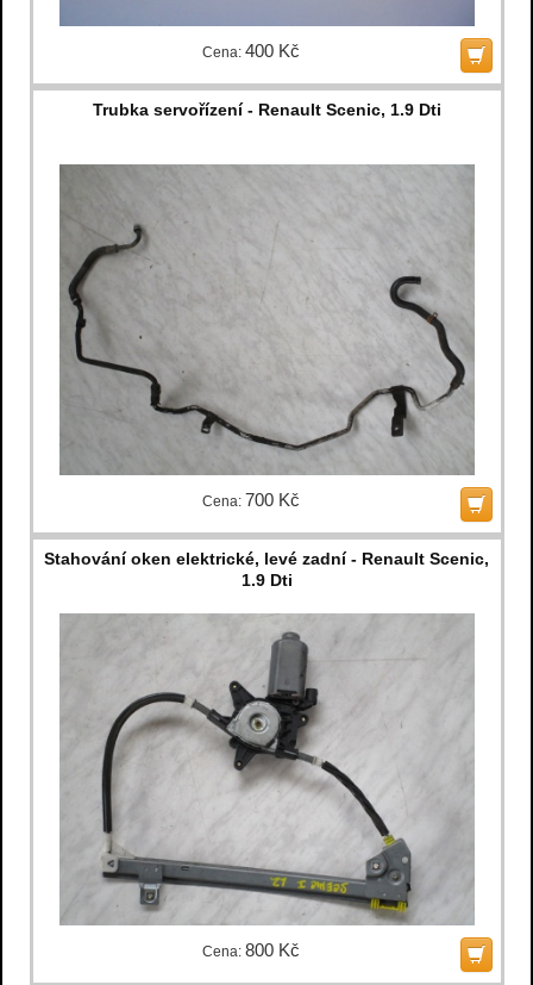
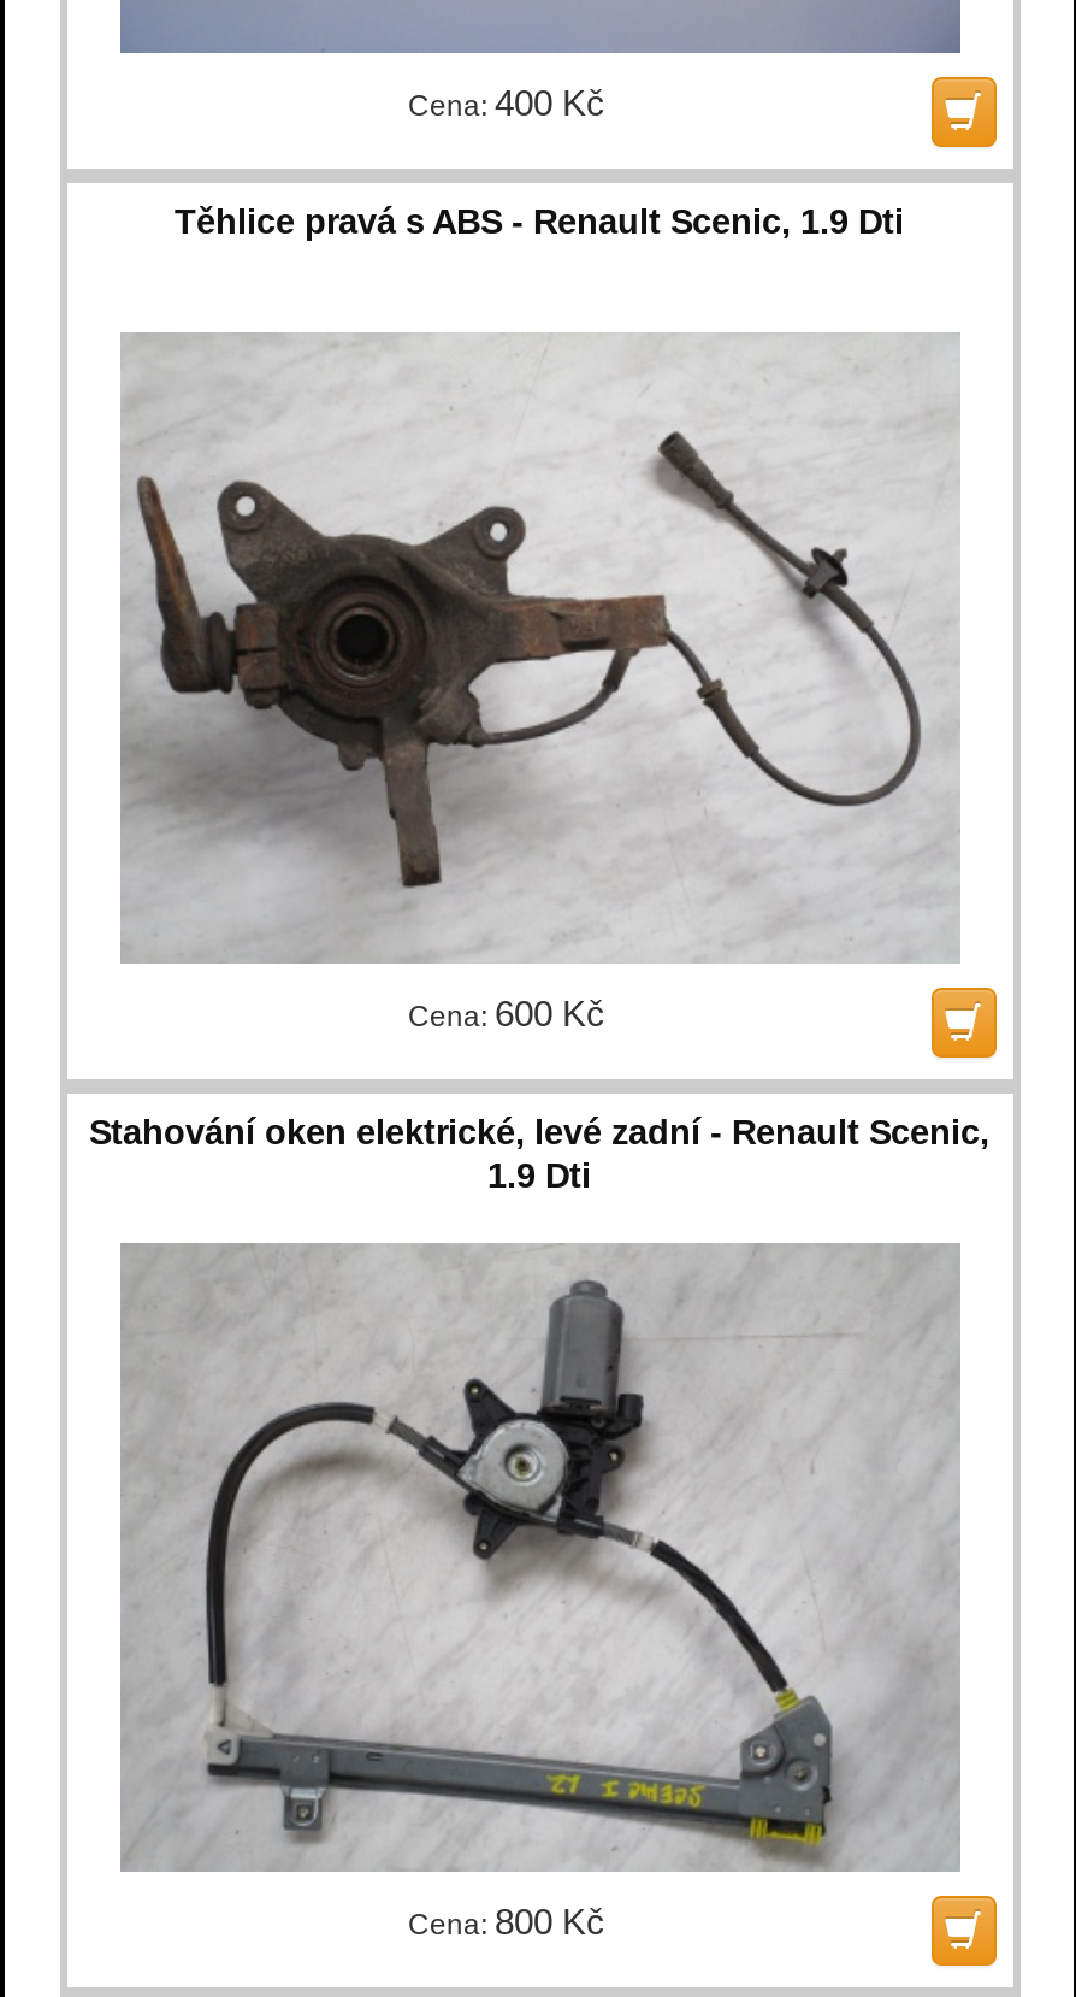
[92,99,441,119] Trubka servořízení - Renault Scenic, 1.9 Dti -> [175,201,904,240] Těhlice pravá s ABS - Renault Scenic, 1.9 Dti
[59,164,475,510] [image] | Cena: 700 Kč -> [123,335,958,1032] [image] | Cena: 600 Kč

